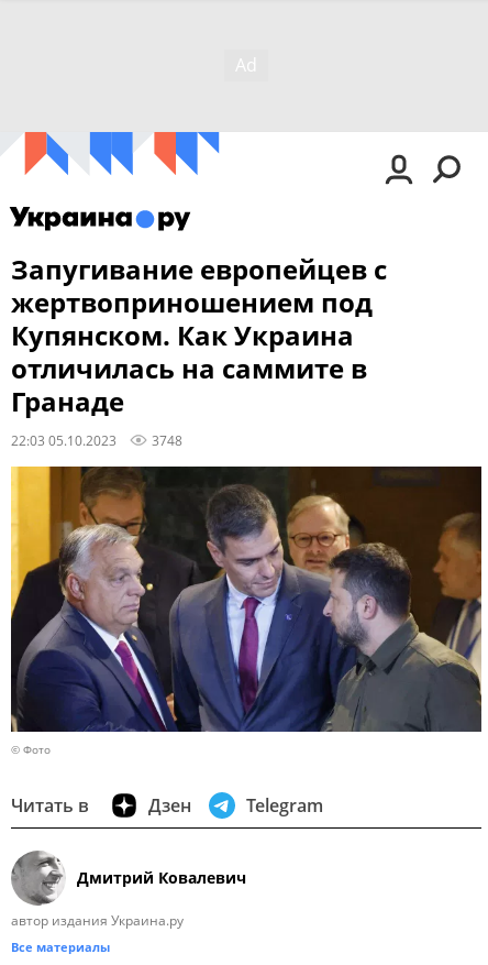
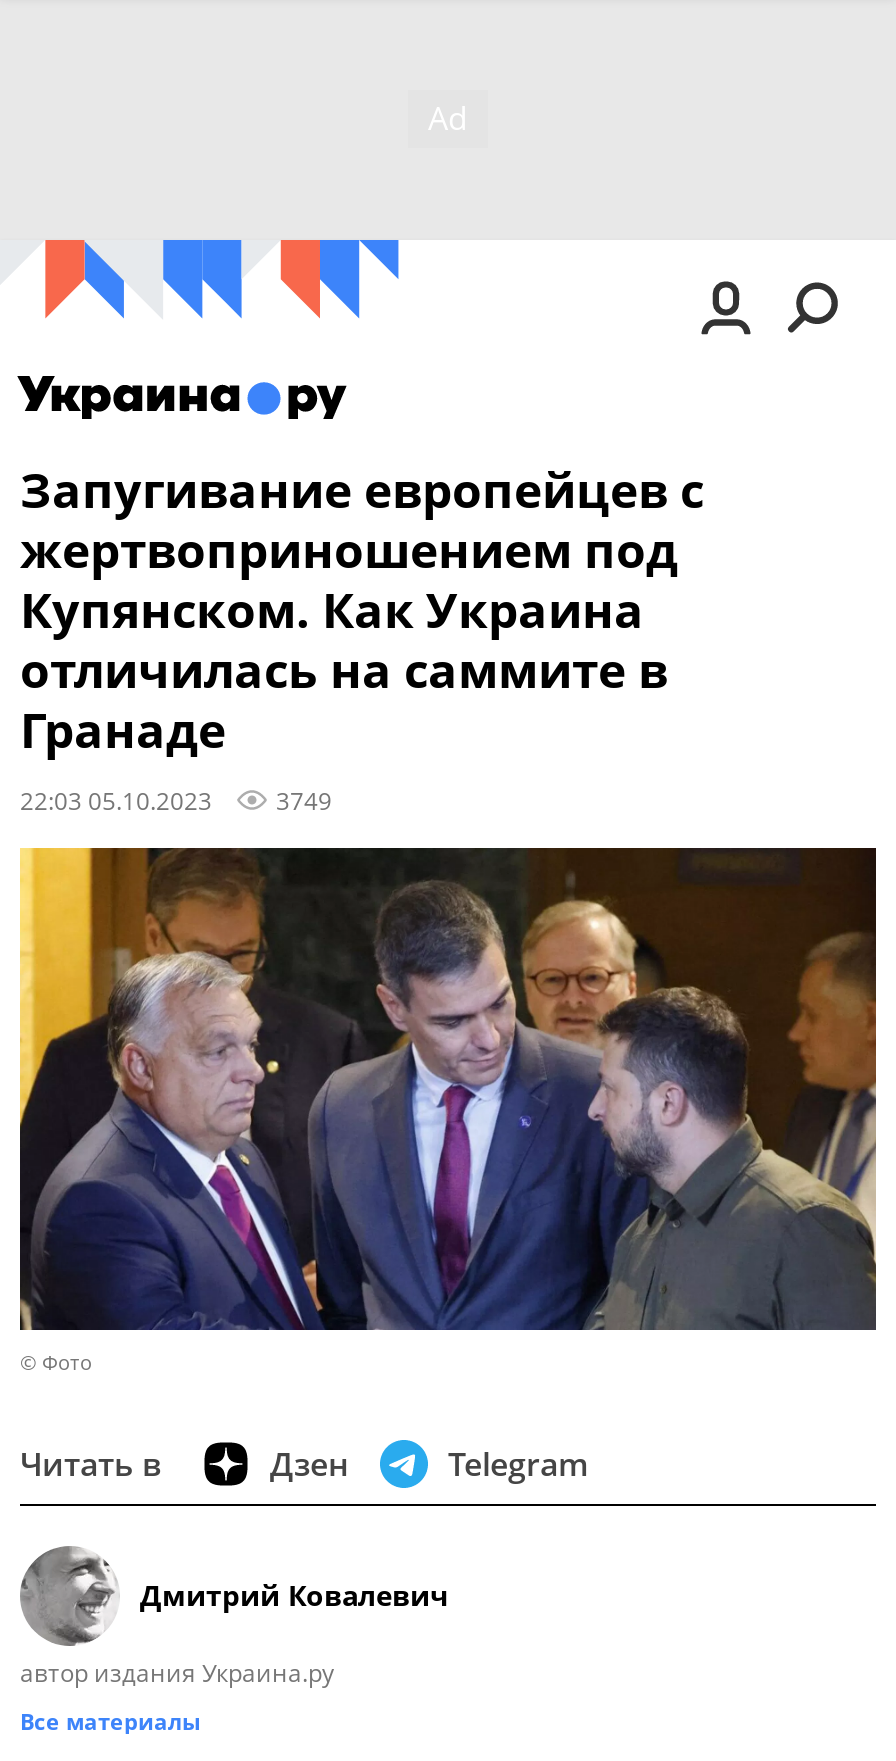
[11,431,182,449] 22:03 05.10.2023 3748 -> [20,784,332,816] 22:03 05.10.2023 3749

